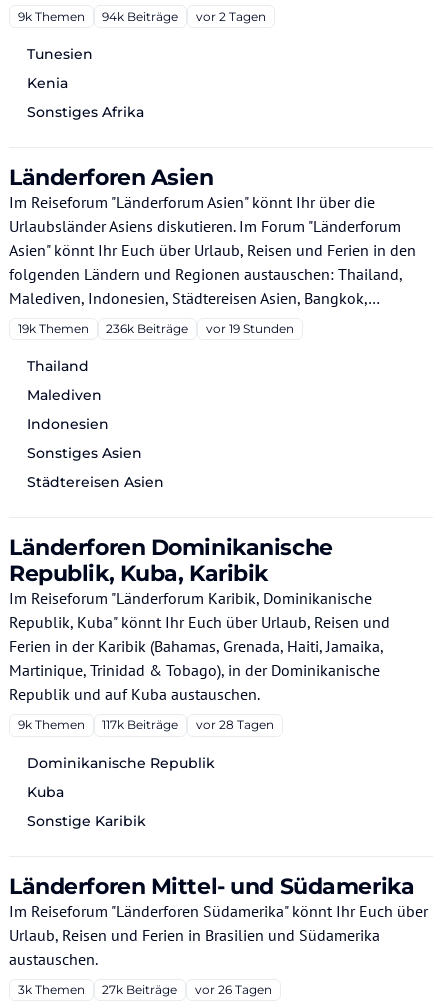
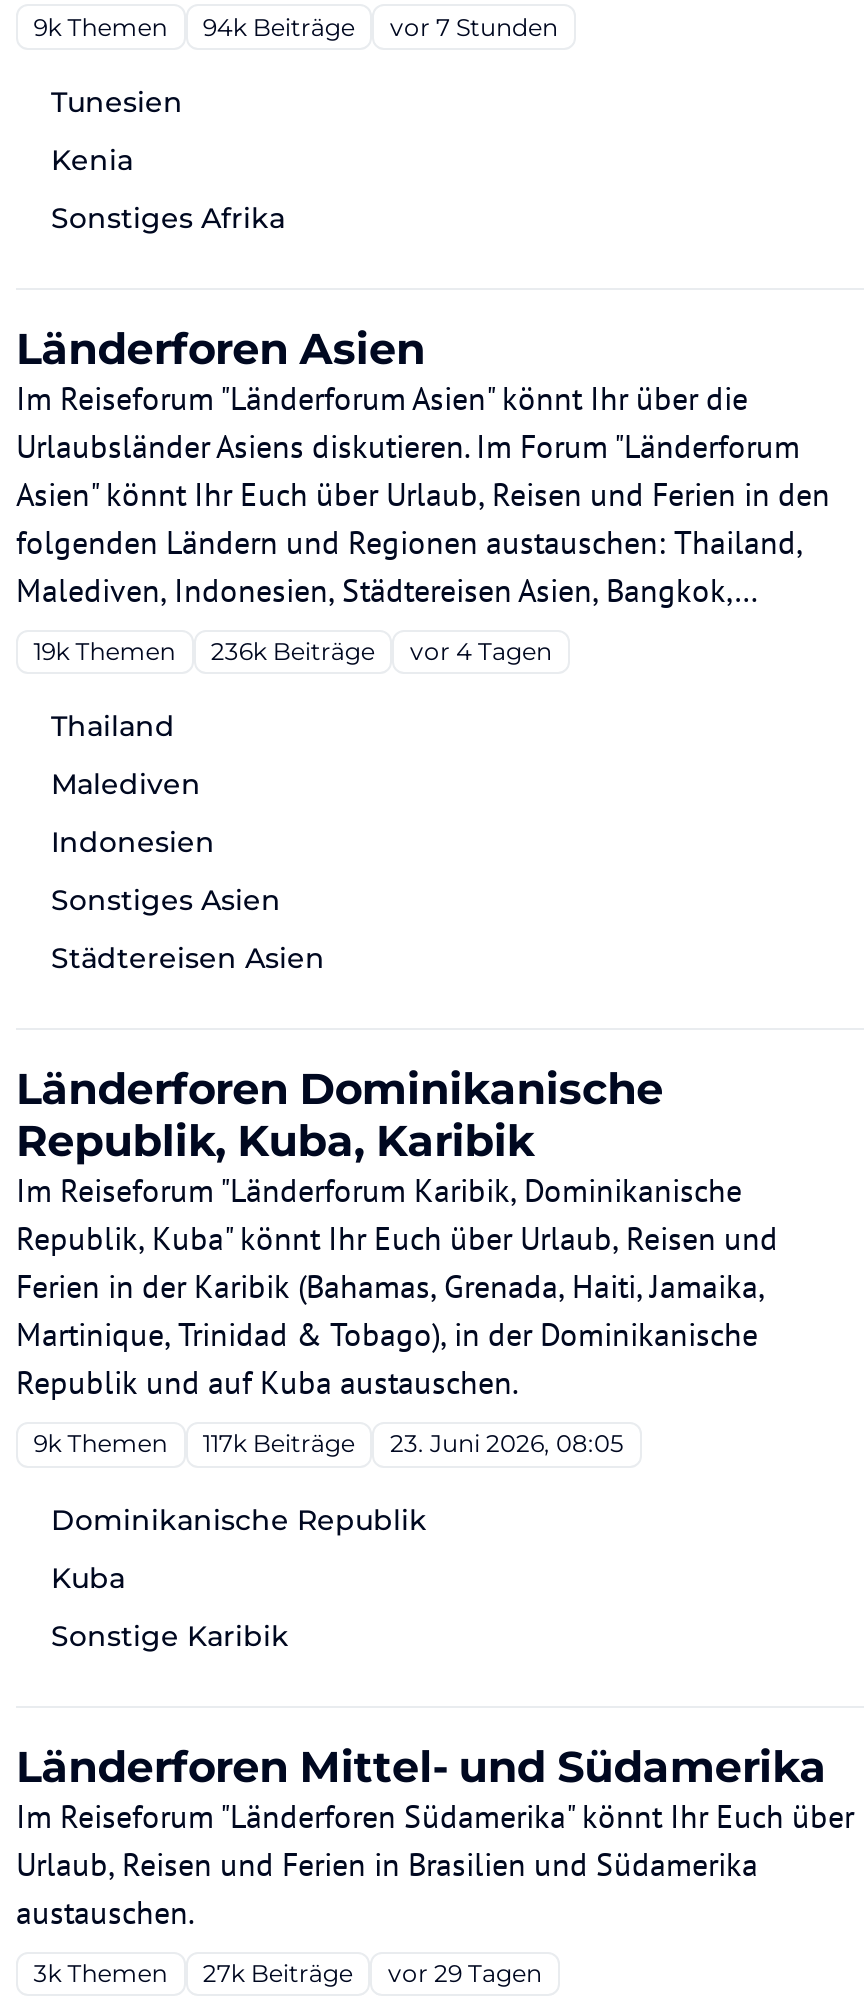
[18,9,266,24] 9k Themen 94k Beiträge vor 2 Tagen -> [34,11,558,41] 9k Themen 94k Beiträge vor 7 Stunden
[206,321,294,336] vor 19 Stunden -> [410,636,552,666] vor 4 Tagen
[18,717,274,732] 9k Themen 117k Beiträge vor 28 Tagen -> [34,1429,624,1459] 9k Themen 117k Beiträge 23. Juni 2026, 08:05
[18,982,272,997] 3k Themen 27k Beiträge vor 26 Tagen -> [34,1957,542,1987] 3k Themen 27k Beiträge vor 29 Tagen

